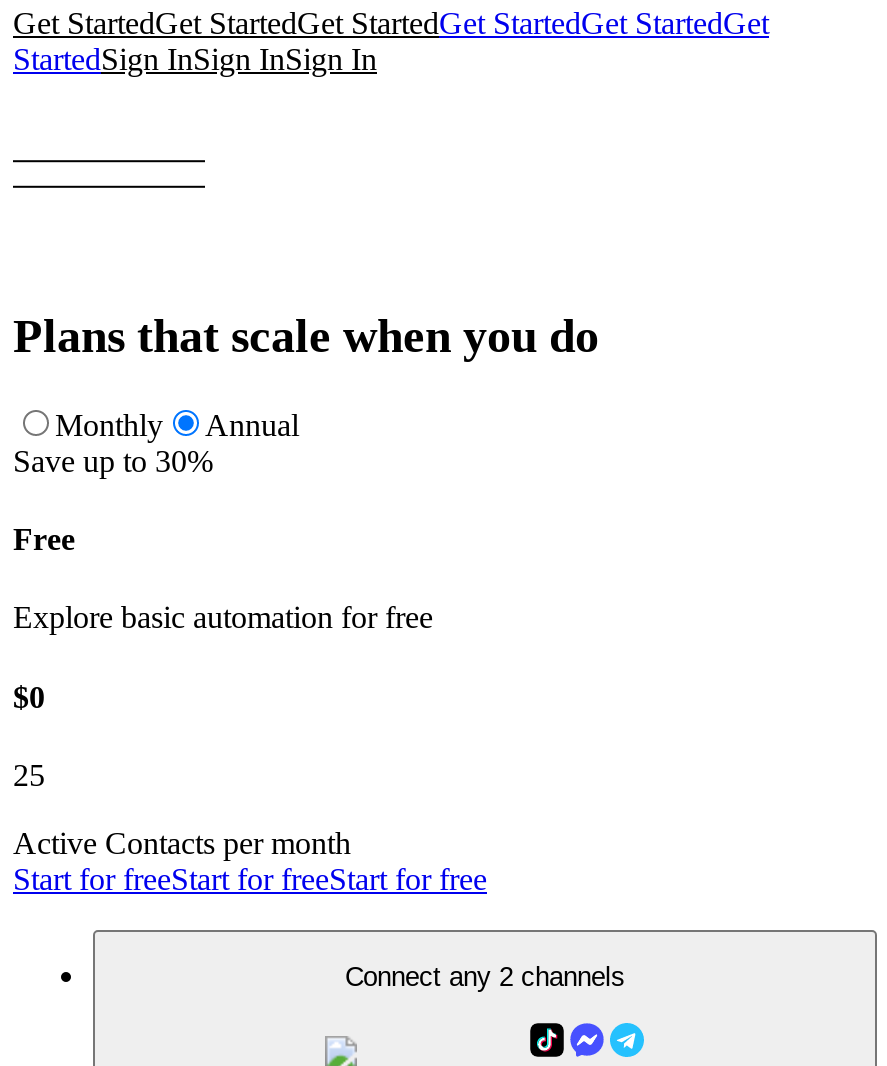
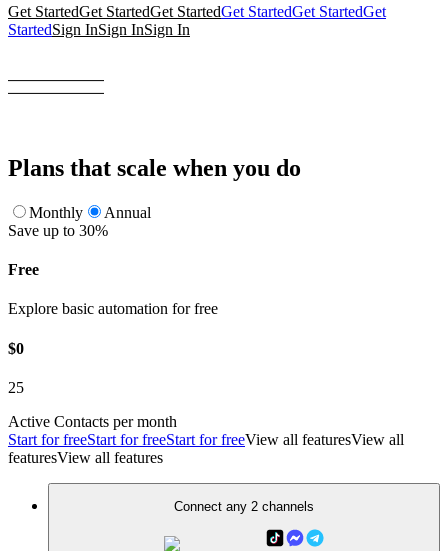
[13,862,487,896] Start for freeStart for freeStart for free -> [8,431,404,466] Start for freeStart for freeStart for freeView all featuresView all | featuresView all features

